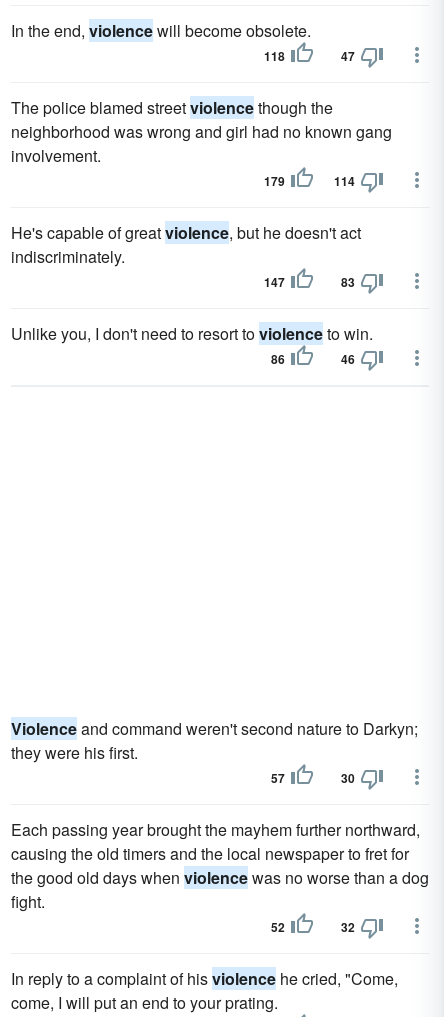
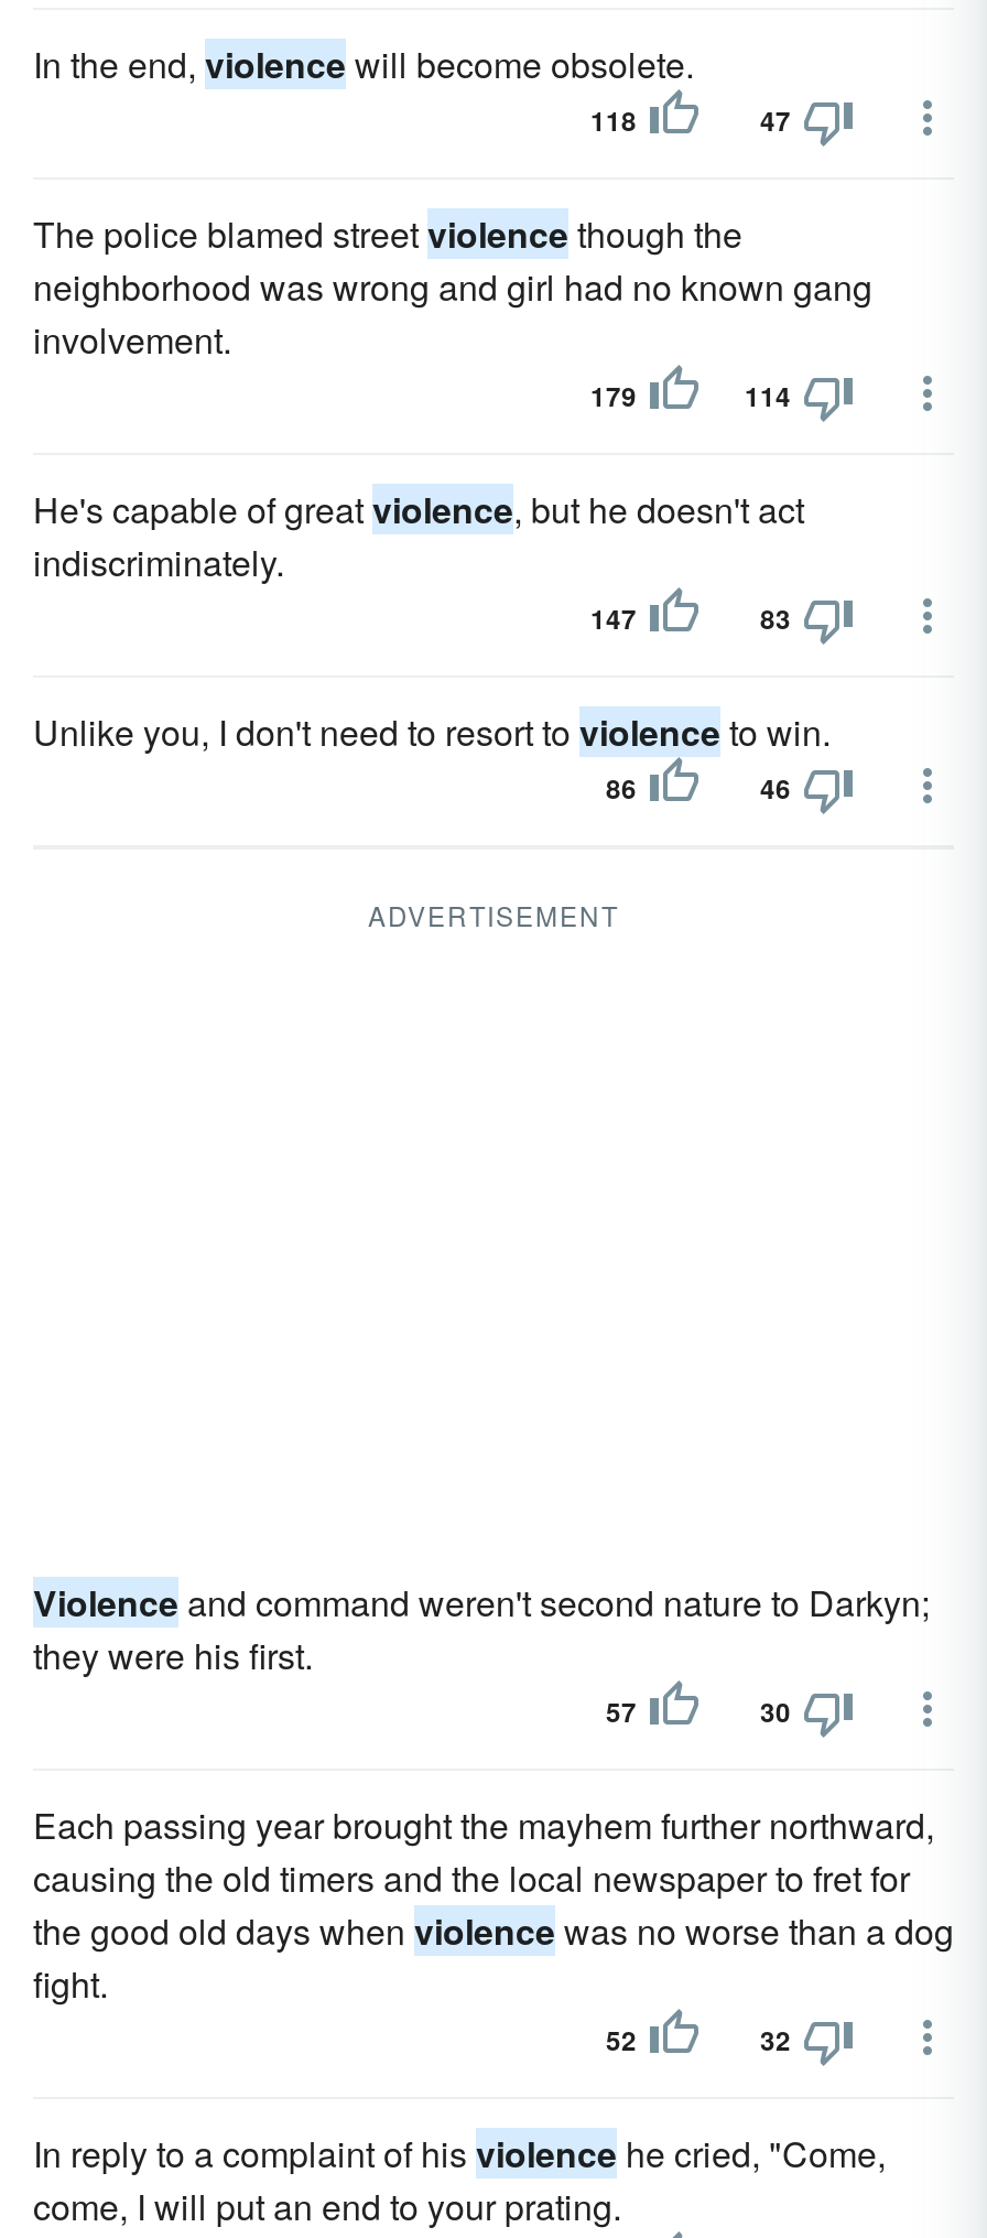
none -> [368,896,619,933] ADVERTISEMENT

